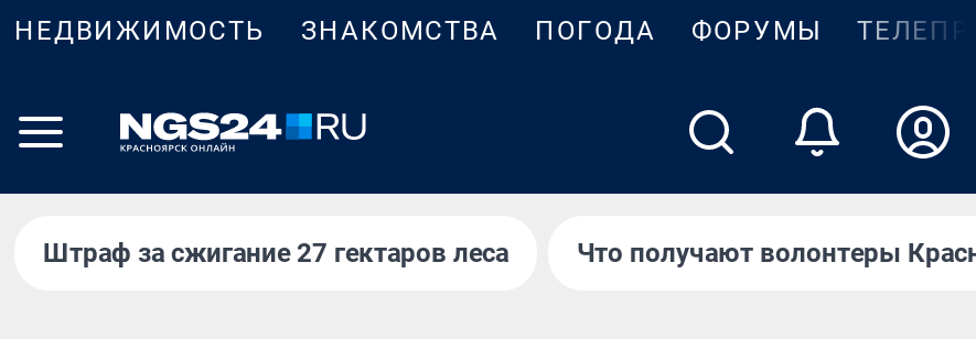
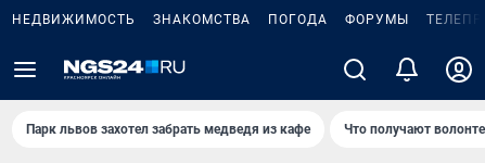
[43,238,508,269] Штраф за сжигание 27 гектаров леса -> [26,122,310,137] Парк львов захотел забрать медведя из кафе

